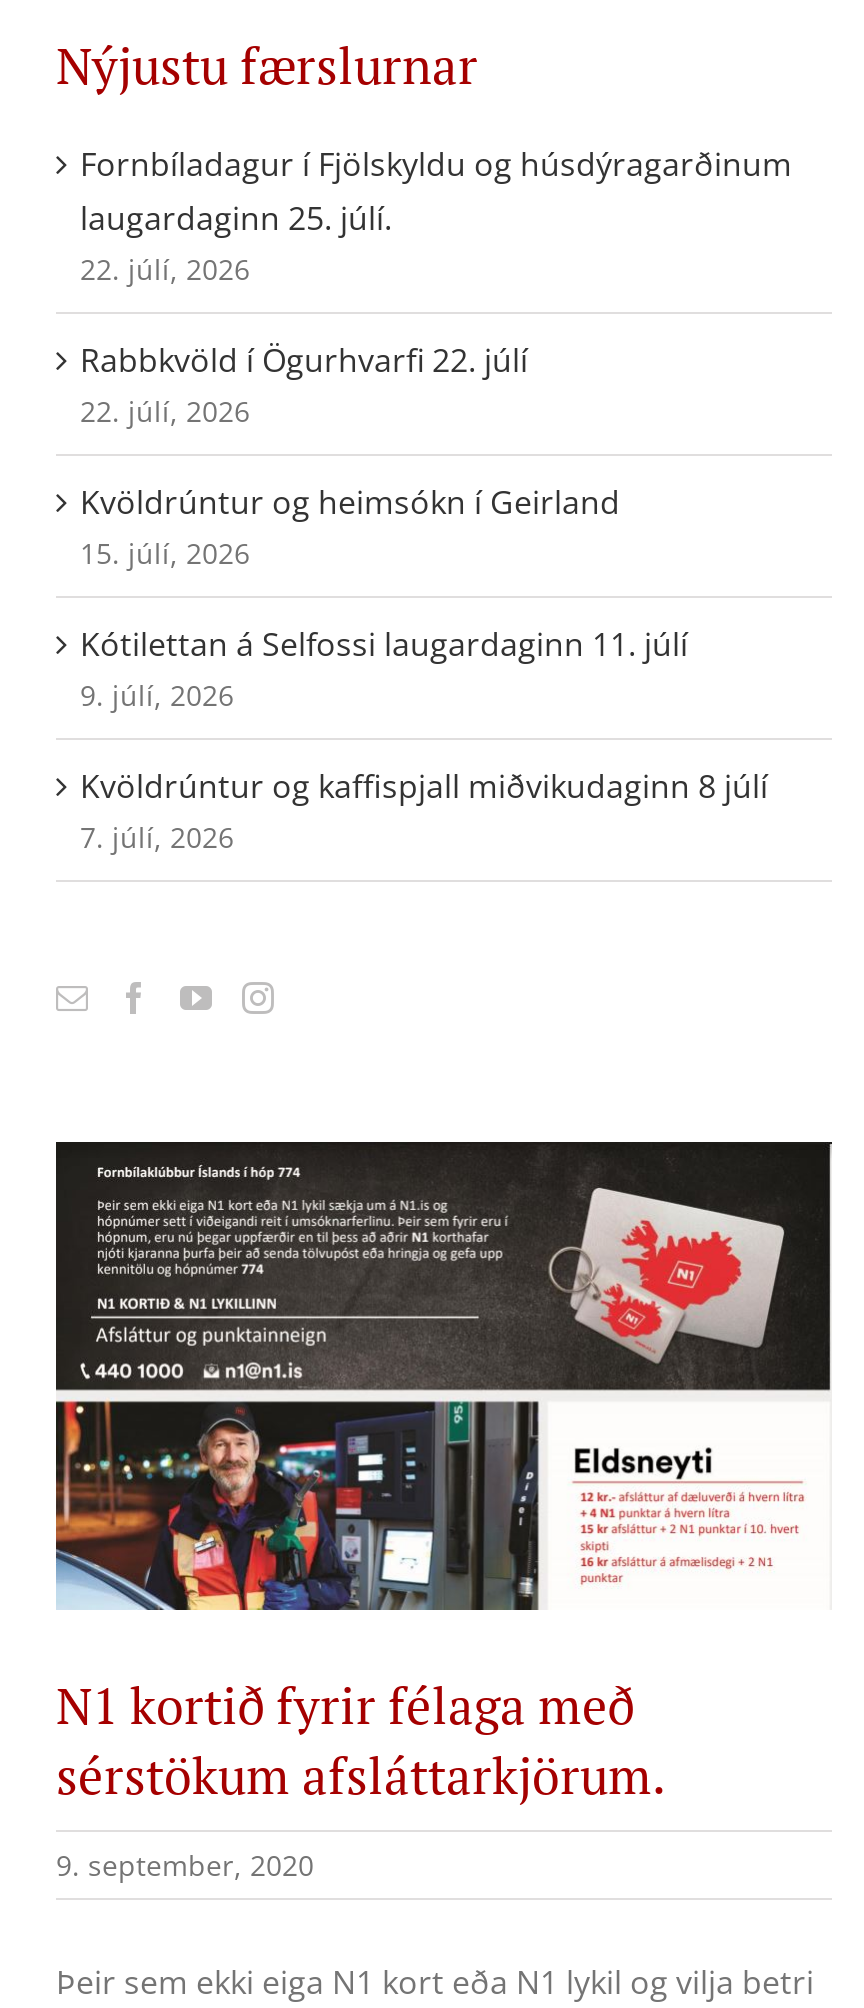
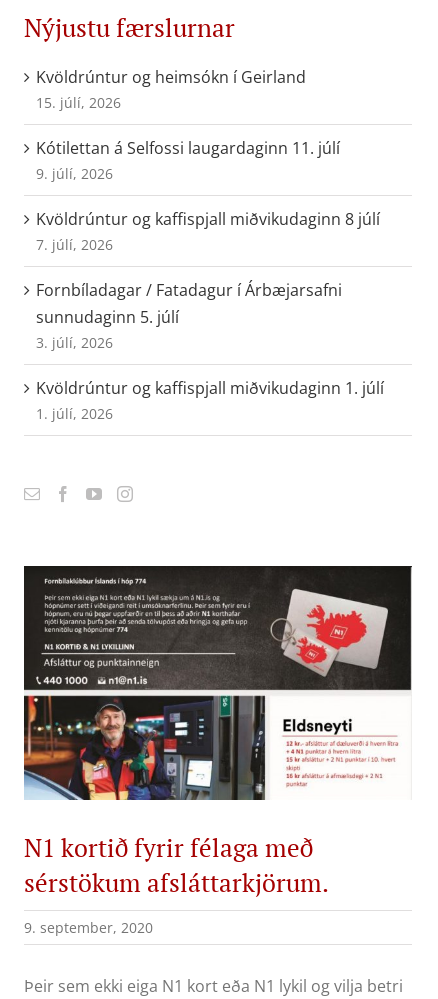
[80,142,792,430] Fornbíladagur í Fjölskyldu og húsdýragarðinum | laugardaginn 25. júlí. | 22. júlí, 2026 | Rabbkvöld í Ögurhvarfi 22. júlí | 22. júlí, 2026 -> none
moved [80,480,768,856] -> [36,66,380,254]: Kvöldrúntur og heimsókn í Geirland | 15. júlí, 2026 | Kótilettan á Selfossi laugardaginn 11. júlí | 9. júlí, 2026 | Kvöldrúntur og kaffispjall miðvikudaginn 8 júlí | 7. júlí, 2026
none -> [36,279,384,423] Fornbíladagar / Fatadagur í Árbæjarsafni | sunnudaginn 5. júlí | 3. júlí, 2026 | Kvöldrúntur og kaffispjall miðvikudaginn 1. júlí | 1. júlí, 2026

